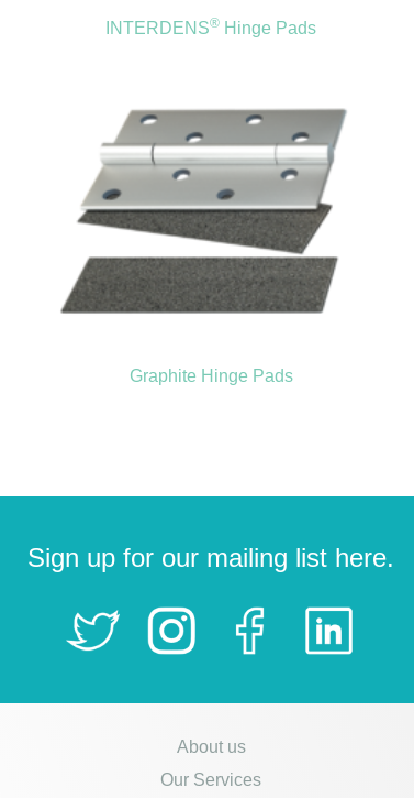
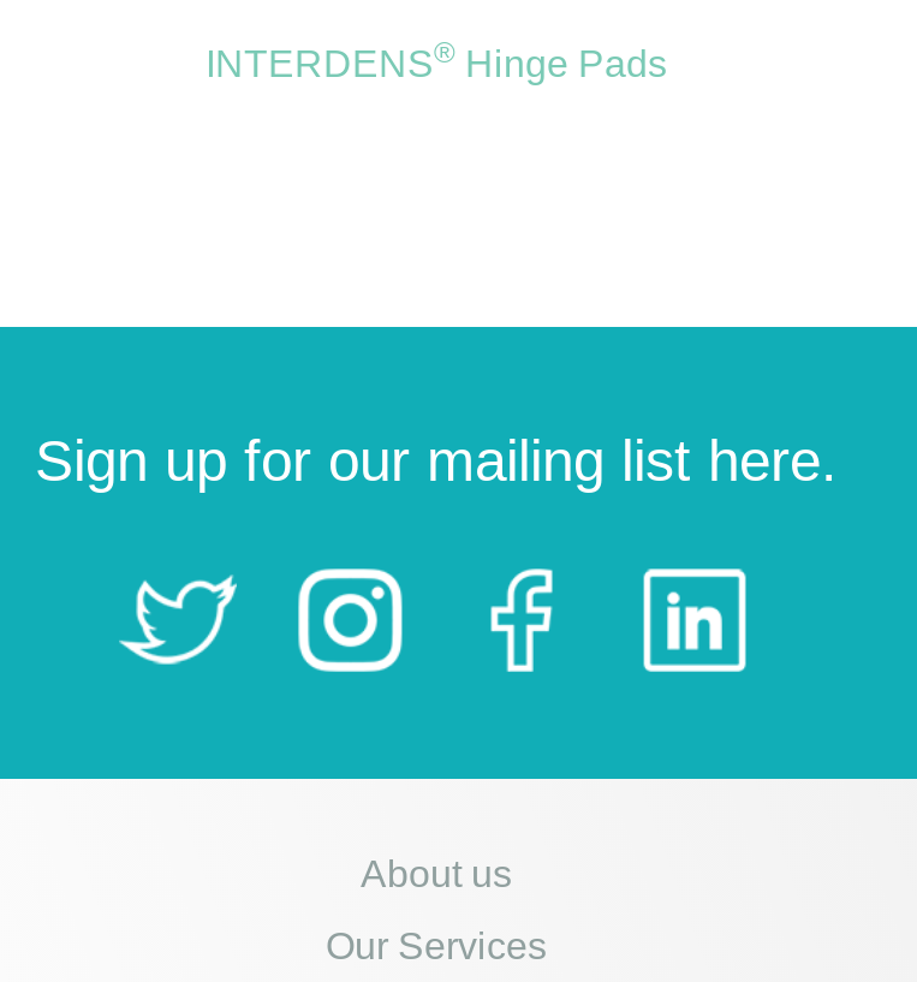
[60,108,347,315] [image] -> none
[129,366,293,385] Graphite Hinge Pads -> none

